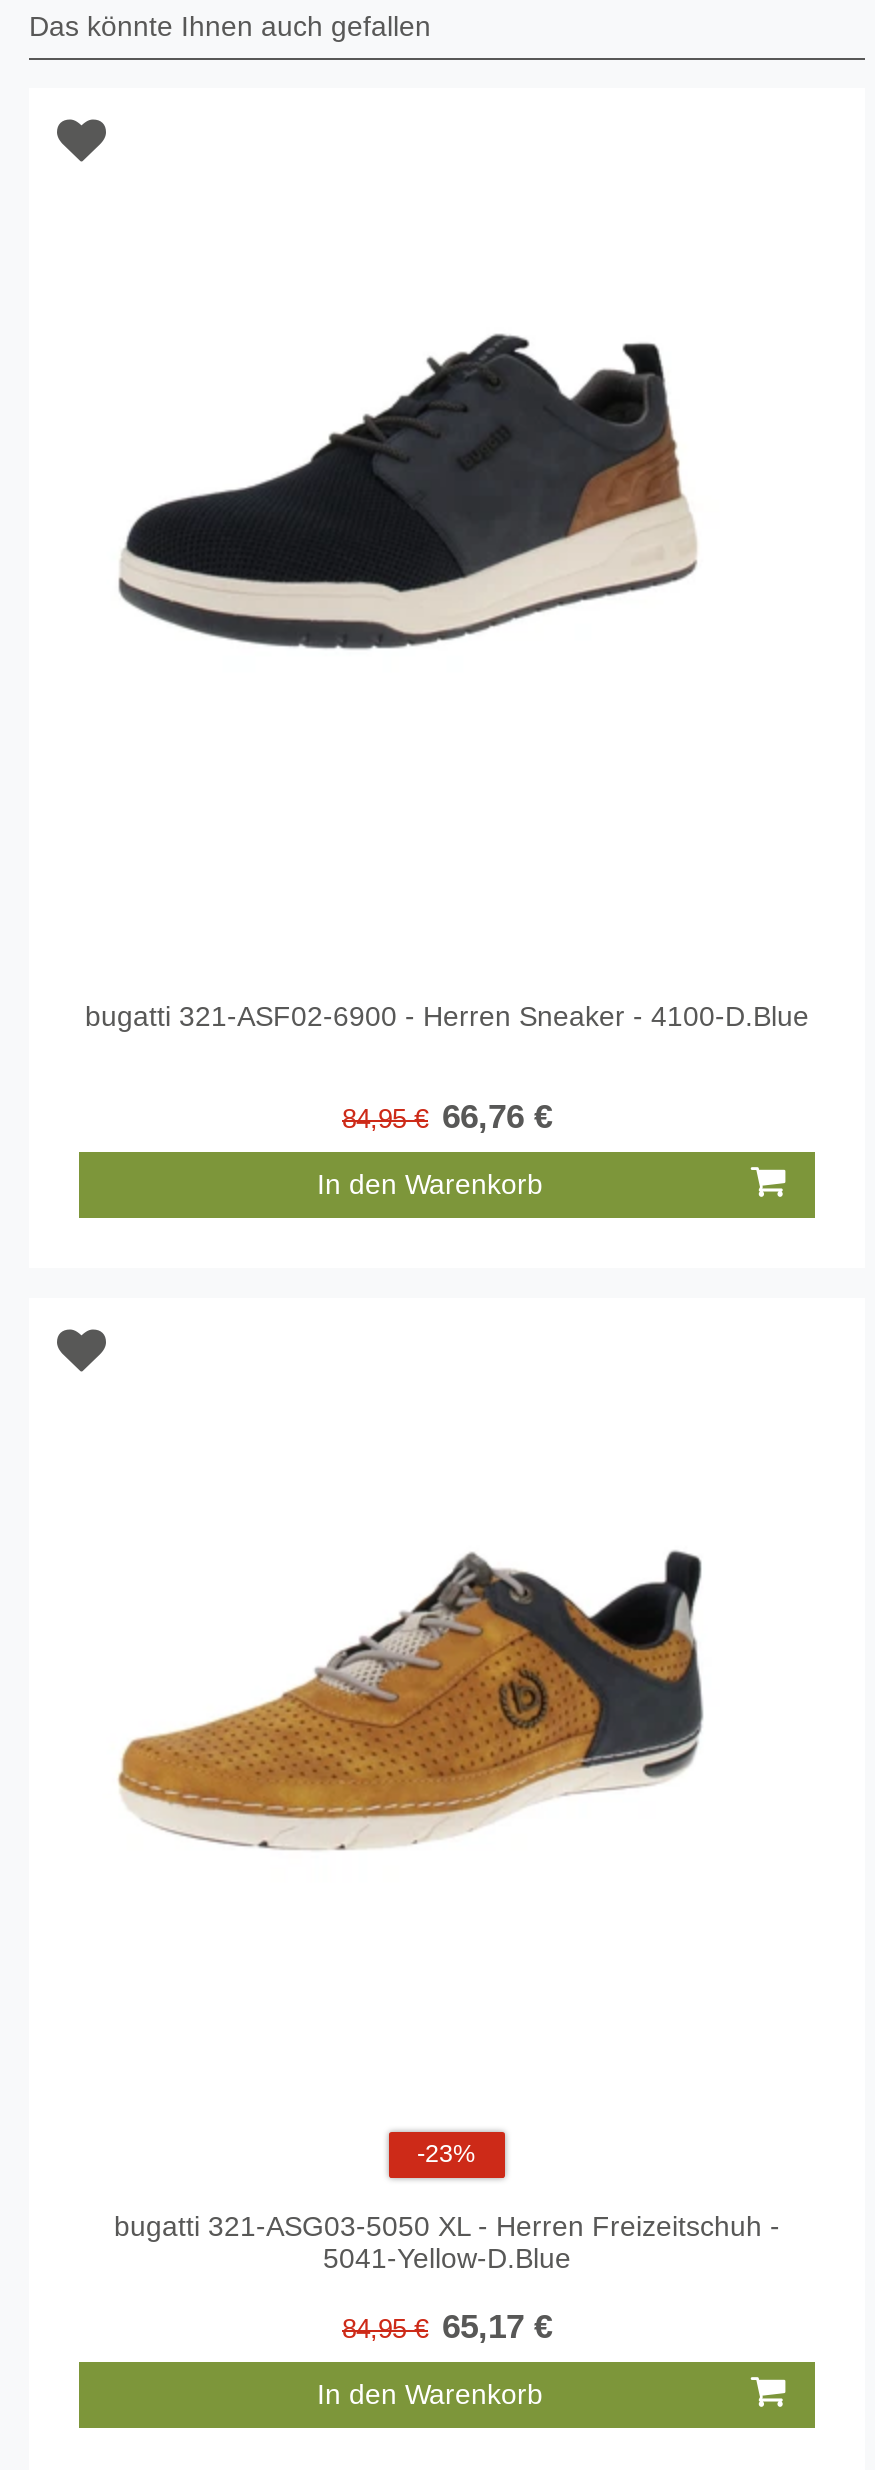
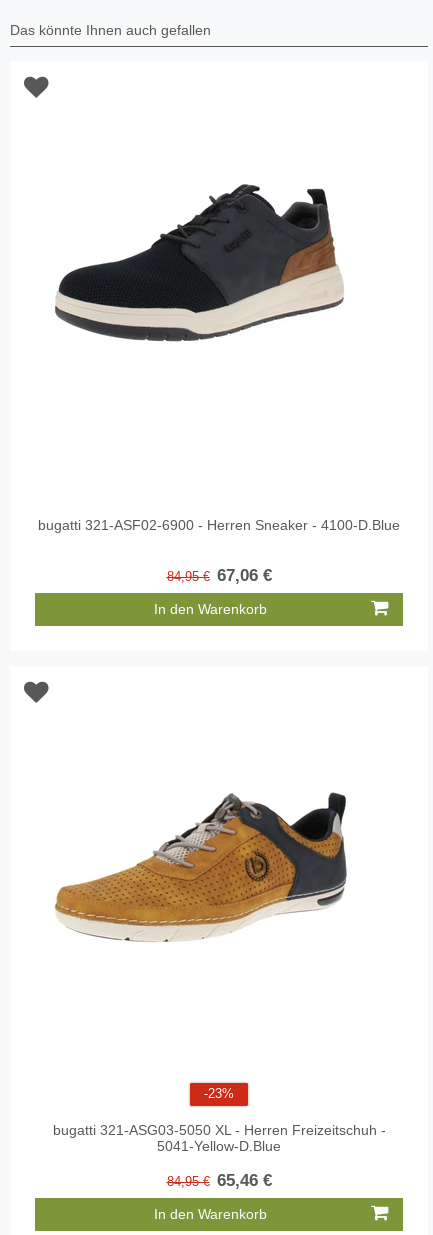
[342,1099,552,1137] 84,95 € 66,76 € -> [166,566,271,585] 84,95 € 67,06 €
[342,2309,552,2347] 84,95 € 65,17 € -> [166,1171,271,1190] 84,95 € 65,46 €

